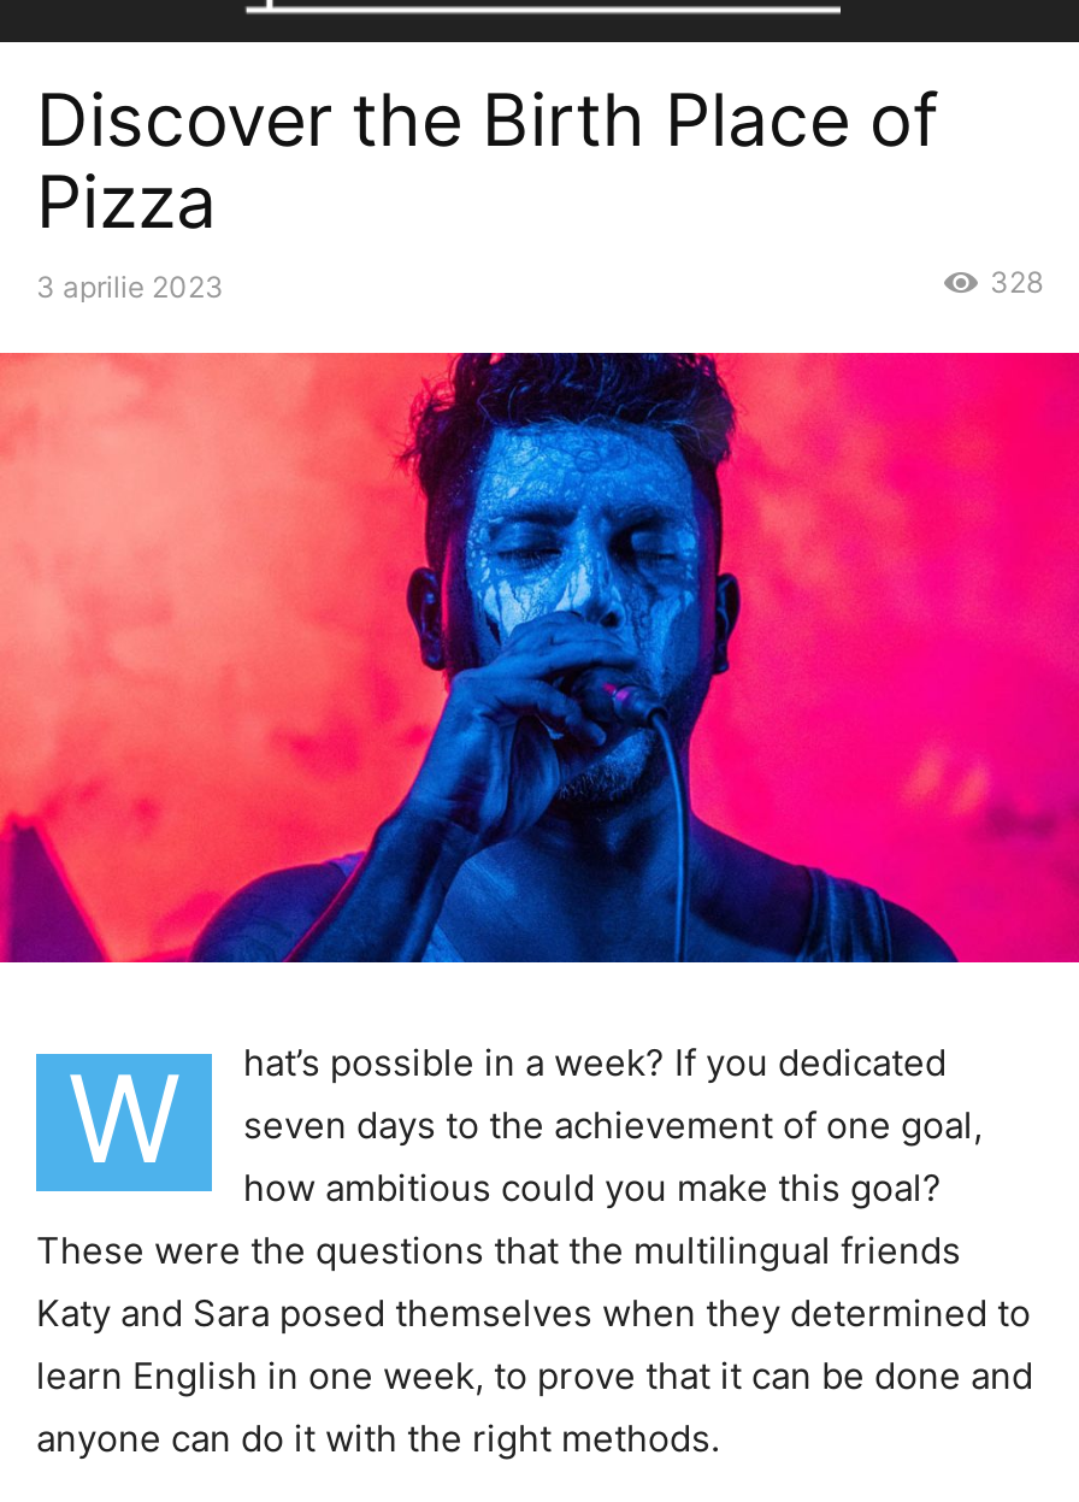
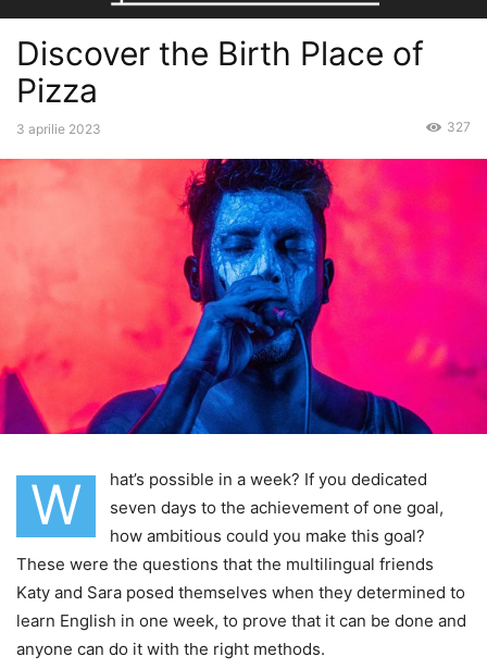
[990,264,1043,300] 328 -> [447,119,471,135] 327

